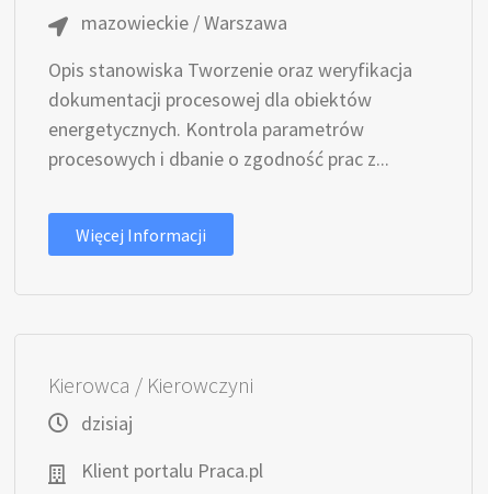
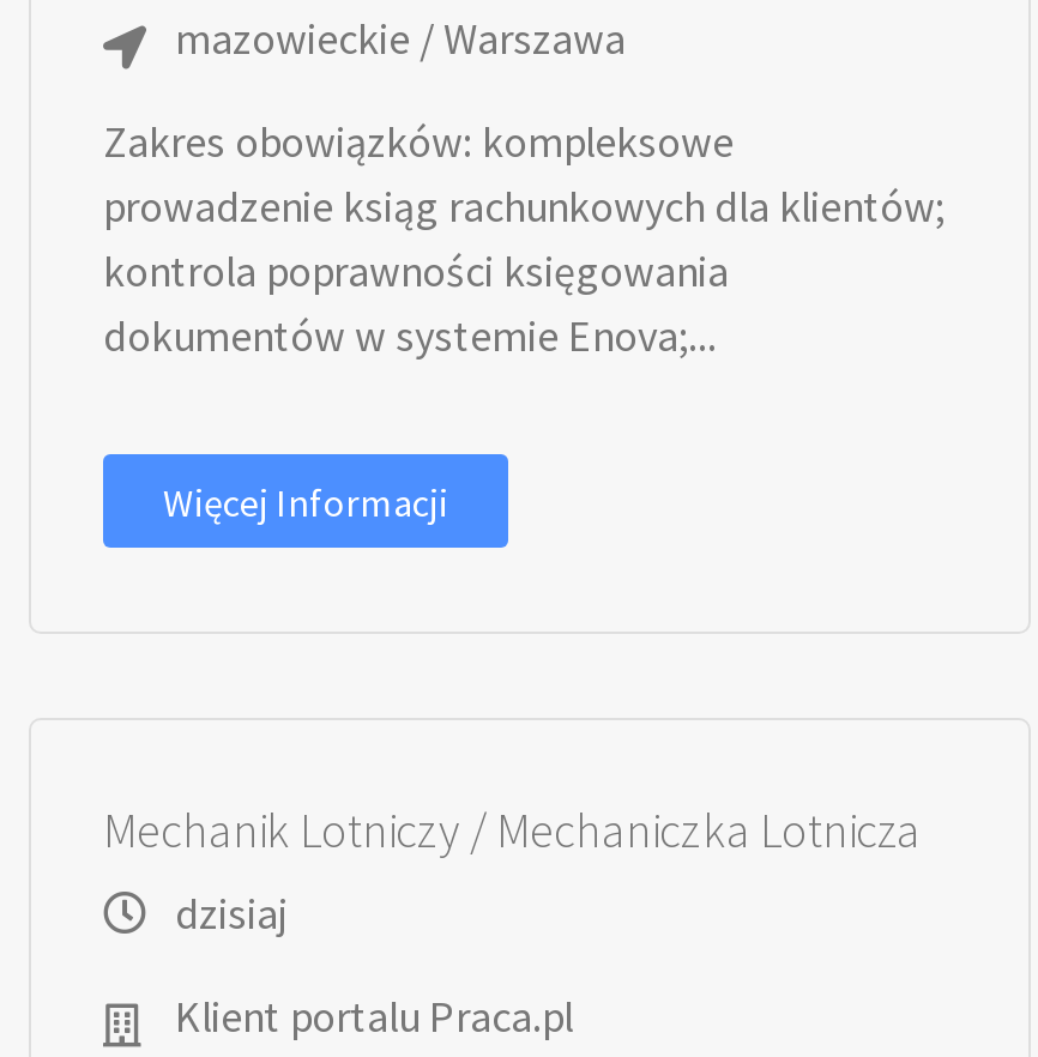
[48,57,412,171] Opis stanowiska Tworzenie oraz weryfikacja | dokumentacji procesowej dla obiektów | energetycznych. Kontrola parametrów | procesowych i dbanie o zgodność prac z... -> [103,114,945,363] Zakres obowiązków: kompleksowe | prowadzenie ksiąg rachunkowych dla klientów; | kontrola poprawności księgowania | dokumentów w systemie Enova;...
[48,371,253,398] Kierowca / Kierowczyni -> [103,799,921,859] Mechanik Lotniczy / Mechaniczka Lotnicza

